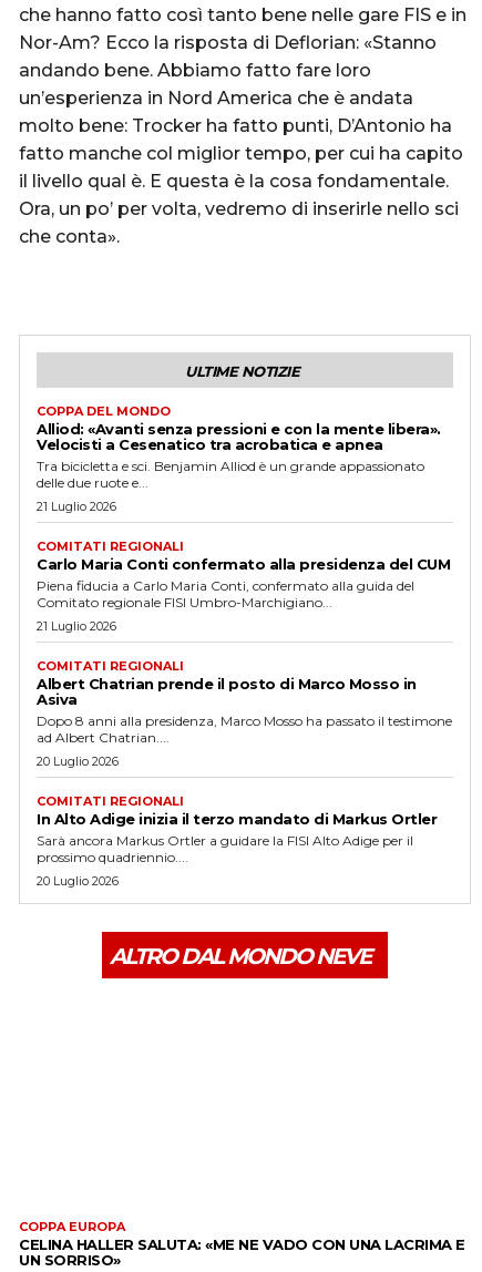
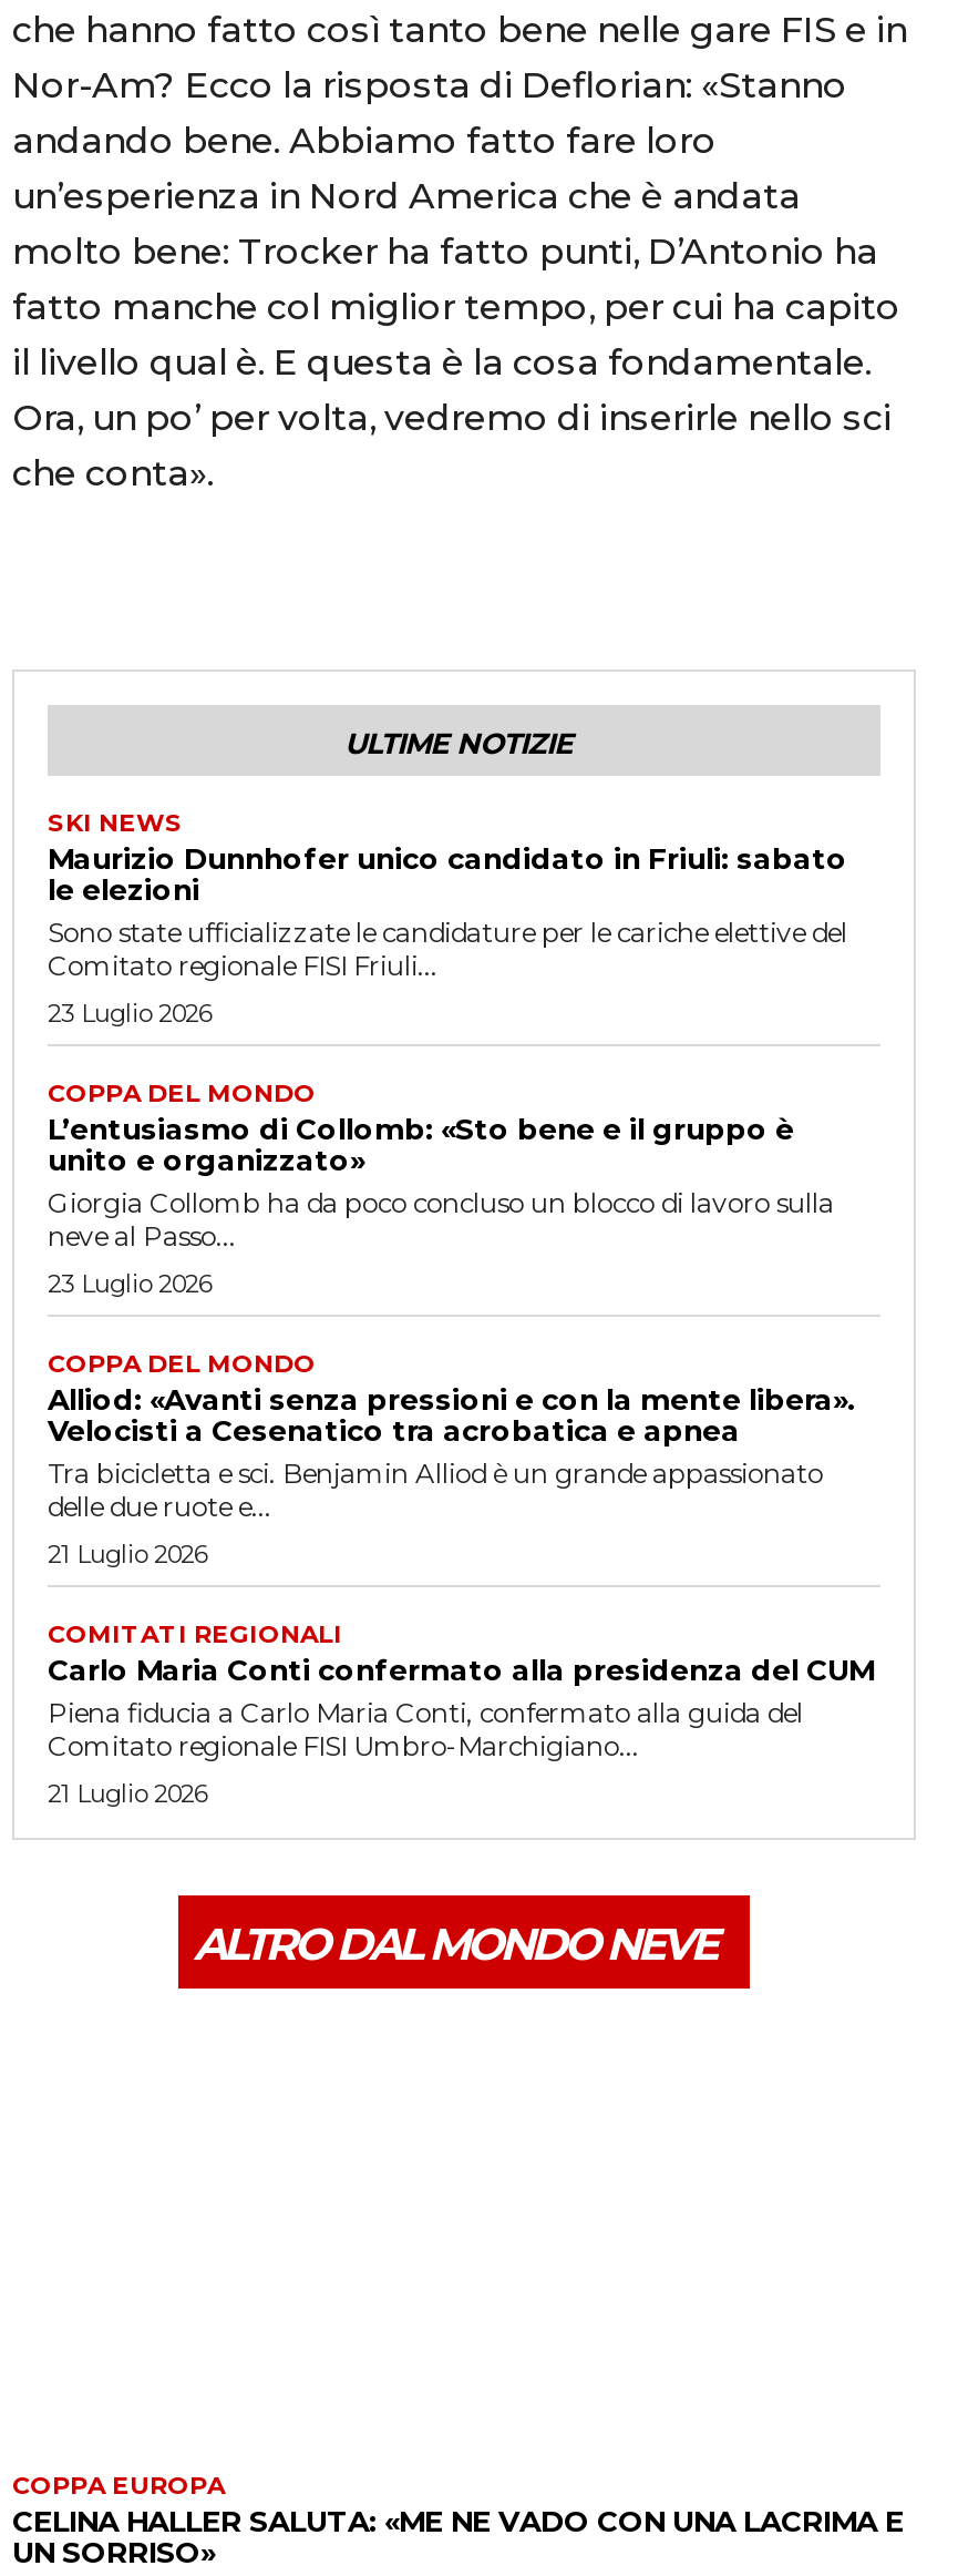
none -> [48,806,847,1298] SKI NEWS | Maurizio Dunnhofer unico candidato in Friuli: sabato | le elezioni | Sono state ufficializzate le candidature per le cariche elettive del | Comitato regionale FISI Friuli... | 23 Luglio 2026 | COPPA DEL MONDO | L’entusiasmo di Collomb: «Sto bene e il gruppo è | unito e organizzato» | Giorgia Collomb ha da poco concluso un blocco di lavoro sulla | neve al Passo... | 23 Luglio 2026
moved [37,403,450,633] -> [48,1347,874,1808]: COPPA DEL MONDO | Alliod: «Avanti senza pressioni e con la mente libera». | Velocisti a Cesenatico tra acrobatica e apnea | ... | Comitato regionale FISI Umbro-Marchigiano... | 21 Luglio 2026
[37,658,452,888] COMITATI REGIONALI | Albert Chatrian prende il posto di Marco Mosso in | Asiva | Dopo 8 anni alla presidenza, Marco Mosso ha passato il testimone | ad Albert Chatrian.... | 20 Luglio 2026 | COMITATI REGIONALI | In Alto Adige inizia il terzo mandato di Markus Ortler | Sarà ancora Markus Ortler a guidare la FISI Alto Adige per il | prossimo quadriennio.... | 20 Luglio 2026 -> none

